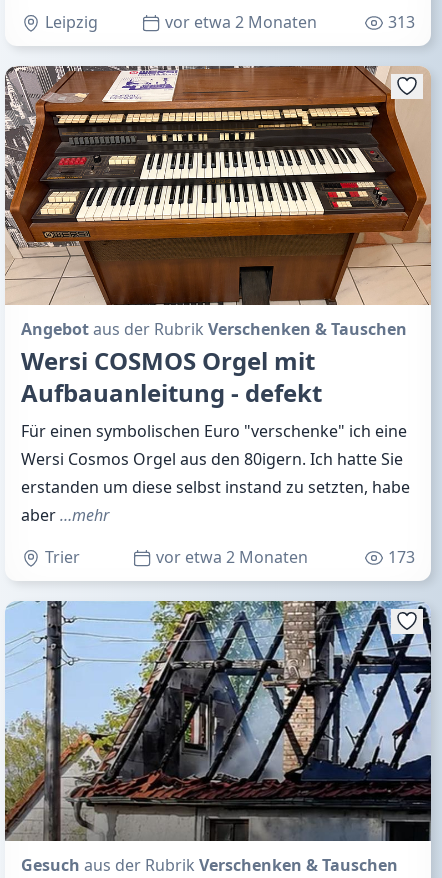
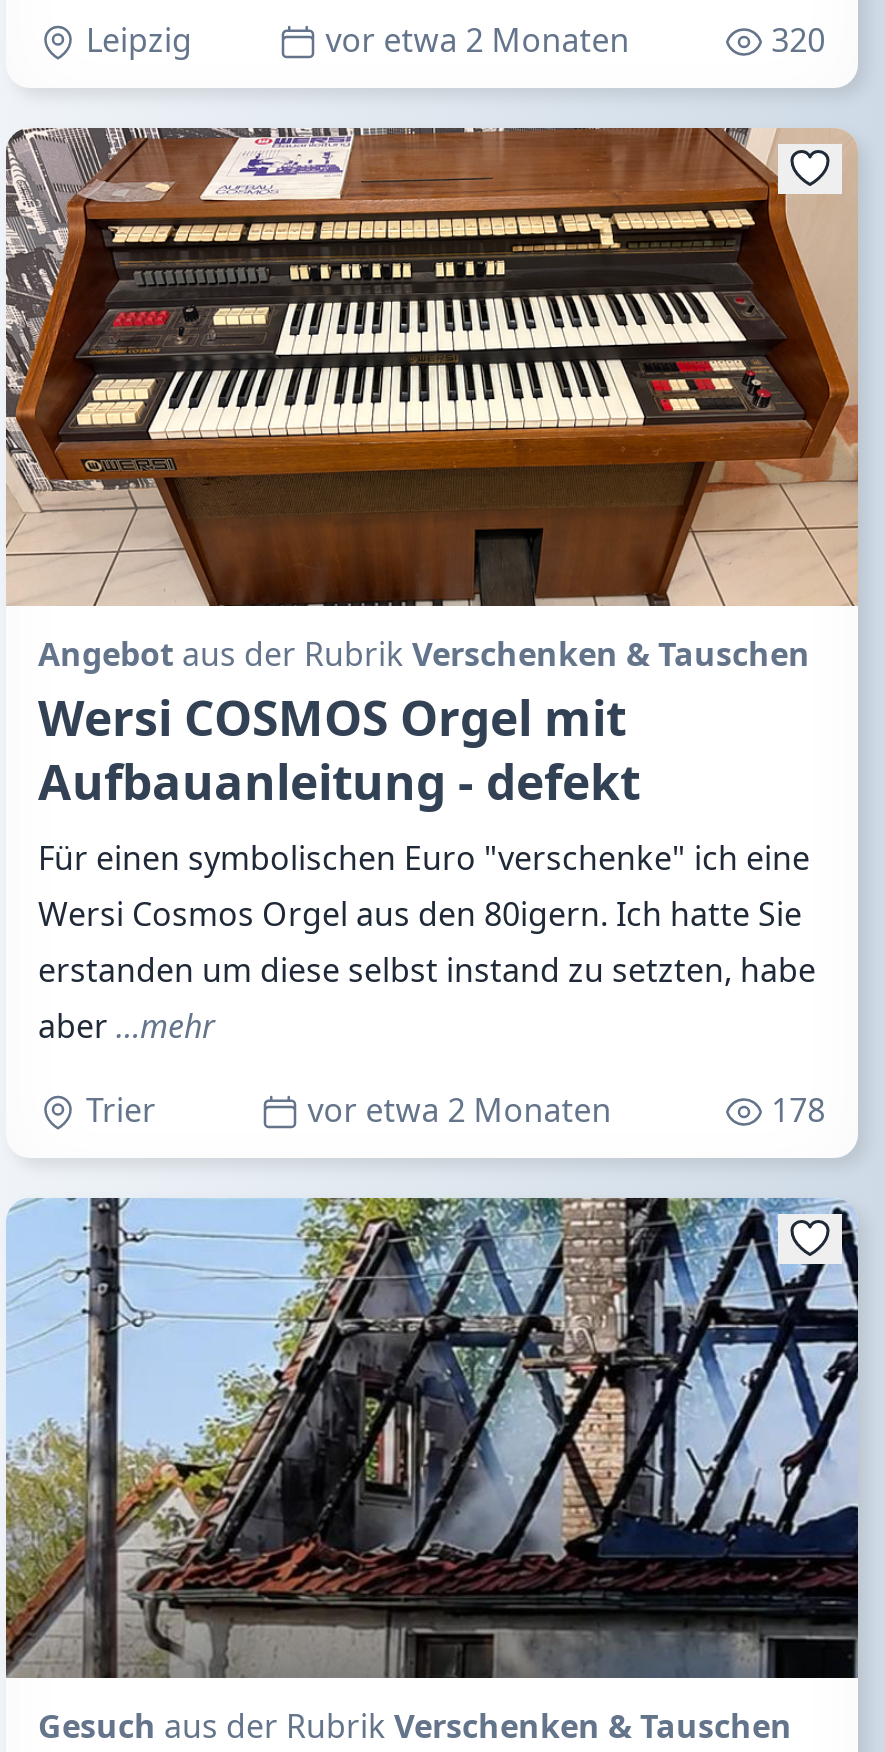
[388,11,415,33] 313 -> [771,18,825,62] 320
[388,546,415,568] 173 -> [771,1088,825,1132] 178

